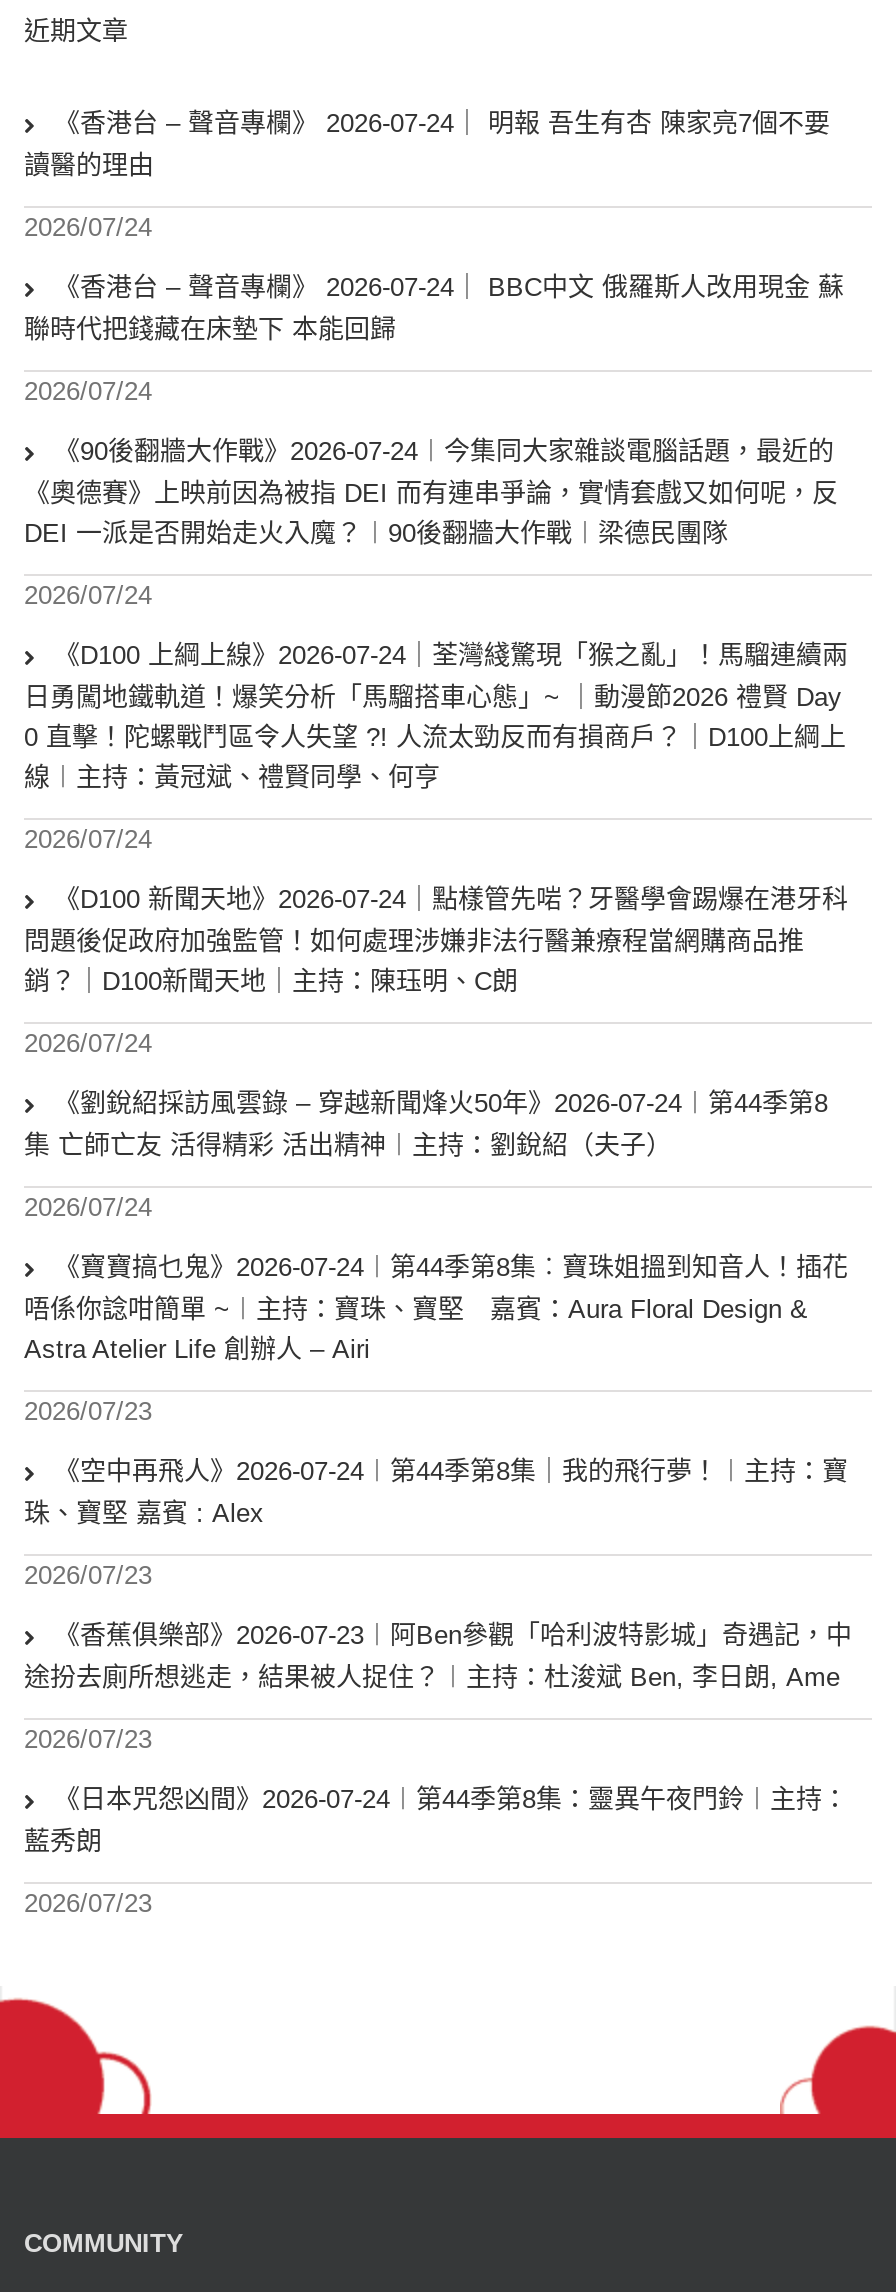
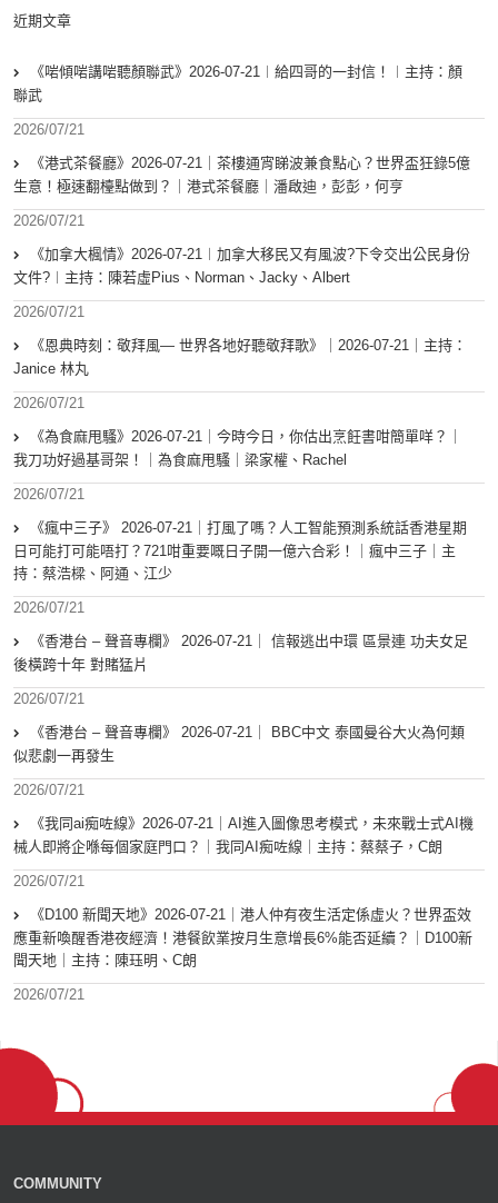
[24,108,830,180] 《香港台 – 聲音專欄》 2026-07-24｜ 明報 吾生有杏 陳家亮7個不要 | 讀醫的理由 -> [13,63,462,104] 《啱傾啱講啱聽顏聯武》2026-07-21︱給四哥的一封信！︱主持：顏 | 聯武
[24,212,152,242] 2026/07/24 -> [13,121,84,138] 2026/07/21
[24,272,844,344] 《香港台 – 聲音專欄》 2026-07-24｜ BBC中文 俄羅斯人改用現金 蘇 | 聯時代把錢藏在床墊下 本能回歸 -> [13,155,470,195] 《港式茶餐廳》2026-07-21｜茶樓通宵睇波兼食點心？世界盃狂錄5億 | 生意！極速翻檯點做到？｜港式茶餐廳｜潘啟迪，彭彭，何亨
[24,376,152,406] 2026/07/24 -> [13,212,84,229] 2026/07/21
[24,436,838,548] 《90後翻牆大作戰》2026-07-24︱今集同大家雜談電腦話題，最近的 | 《奧德賽》上映前因為被指 DEI 而有連串爭論，實情套戲又如何呢，反 | DEI 一派是否開始走火入魔？︱90後翻牆大作戰︱梁德民團隊 -> [13,246,470,286] 《加拿大楓情》2026-07-21︱加拿大移民又有風波?下令交出公民身份 | 文件?︱主持：陳若虛Pius、Norman、Jacky、Albert
[24,580,152,610] 2026/07/24 -> [13,304,84,320] 2026/07/21
[24,640,848,792] 《D100 上綱上線》2026-07-24｜荃灣綫驚現「猴之亂」！馬騮連續兩 | 日勇闖地鐵軌道！爆笑分析「馬騮搭車心態」~ ｜動漫節2026 禮賢 Day | 0 直擊！陀螺戰鬥區令人失望 ?! 人流太勁反而有損商戶？｜D100上綱上 | 線︱主持：黃冠斌、禮賢同學、何亨 -> [13,337,467,377] 《恩典時刻：敬拜風— 世界各地好聽敬拜歌》｜2026-07-21｜主持： | Janice 林丸
[24,824,152,854] 2026/07/24 -> [13,395,84,411] 2026/07/21
[24,884,848,996] 《D100 新聞天地》2026-07-24｜點樣管先啱？牙醫學會踢爆在港牙科 | 問題後促政府加強監管！如何處理涉嫌非法行醫兼療程當網購商品推 | 銷？｜D100新聞天地｜主持：陳珏明、C朗 -> [13,428,462,468] 《為食麻甩騷》2026-07-21｜今時今日，你估出烹飪書咁簡單咩？｜ | 我刀功好過基哥架！｜為食麻甩騷｜梁家權、Rachel
[24,1028,152,1058] 2026/07/24 -> [13,486,84,503] 2026/07/21
[24,1088,828,1160] 《劉銳紹採訪風雲錄 – 穿越新聞烽火50年》2026-07-24︱第44季第8 | 集 亡師亡友 活得精彩 活出精神︱主持：劉銳紹（夫子） -> [13,519,467,582] 《瘋中三子》 2026-07-21｜打風了嗎？人工智能預測系統話香港星期 | 日可能打可能唔打？721咁重要嘅日子開一億六合彩！｜瘋中三子｜主 | 持：蔡浩樑、阿通、江少
[24,1192,152,1222] 2026/07/24 -> [13,599,84,616] 2026/07/21
[24,1252,848,1364] 《寶寶搞乜鬼》2026-07-24︱第44季第8集︰寶珠姐搵到知音人！插花 | 唔係你諗咁簡單 ~︱主持：寶珠、寶堅 嘉賓：Aura Floral Design & | Astra Atelier Life 創辦人 – Airi -> [13,633,468,673] 《香港台 – 聲音專欄》 2026-07-21｜ 信報逃出中環 區景連 功夫女足 | 後橫跨十年 對賭猛片
[24,1396,152,1426] 2026/07/23 -> [13,691,84,707] 2026/07/21
[24,1456,848,1528] 《空中再飛人》2026-07-24︱第44季第8集｜我的飛行夢！︱主持：寶 | 珠、寶堅 嘉賓 : Alex -> [13,724,465,764] 《香港台 – 聲音專欄》 2026-07-21｜ BBC中文 泰國曼谷大火為何類 | 似悲劇一再發生
[24,1560,152,1590] 2026/07/23 -> [13,782,84,798] 2026/07/21
[24,1620,852,1692] 《香蕉俱樂部》2026-07-23︱阿Ben參觀「哈利波特影城」奇遇記，中 | 途扮去廁所想逃走，結果被人捉住？︱主持：杜浚斌 Ben, 李日朗, Ame -> [13,815,474,855] 《我同ai痴咗線》2026-07-21｜AI進入圖像思考模式，未來戰士式AI機 | 械人即將企喺每個家庭門口？｜我同AI痴咗線｜主持：蔡蔡子，C朗
[24,1724,152,1754] 2026/07/23 -> [13,873,84,890] 2026/07/21
[24,1784,848,1856] 《日本咒怨凶間》2026-07-24︱第44季第8集：靈異午夜門鈴︱主持： | 藍秀朗 -> [13,906,472,969] 《D100 新聞天地》2026-07-21｜港人仲有夜生活定係虛火？世界盃效 | 應重新喚醒香港夜經濟！港餐飲業按月生意增長6%能否延續？｜D100新 | 聞天地｜主持：陳珏明、C朗
[24,1888,152,1918] 2026/07/23 -> [13,986,84,1003] 2026/07/21

